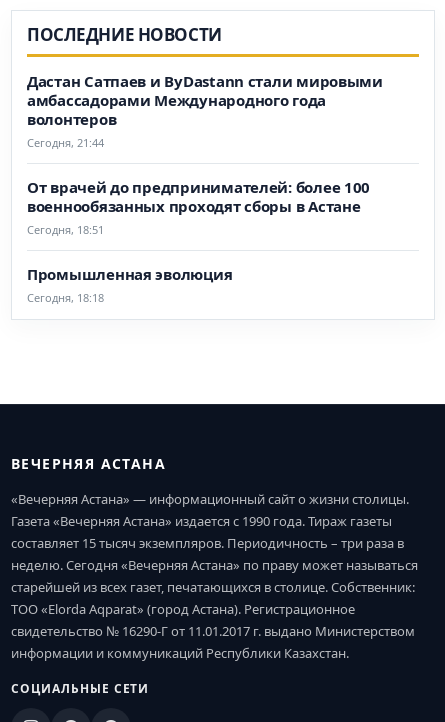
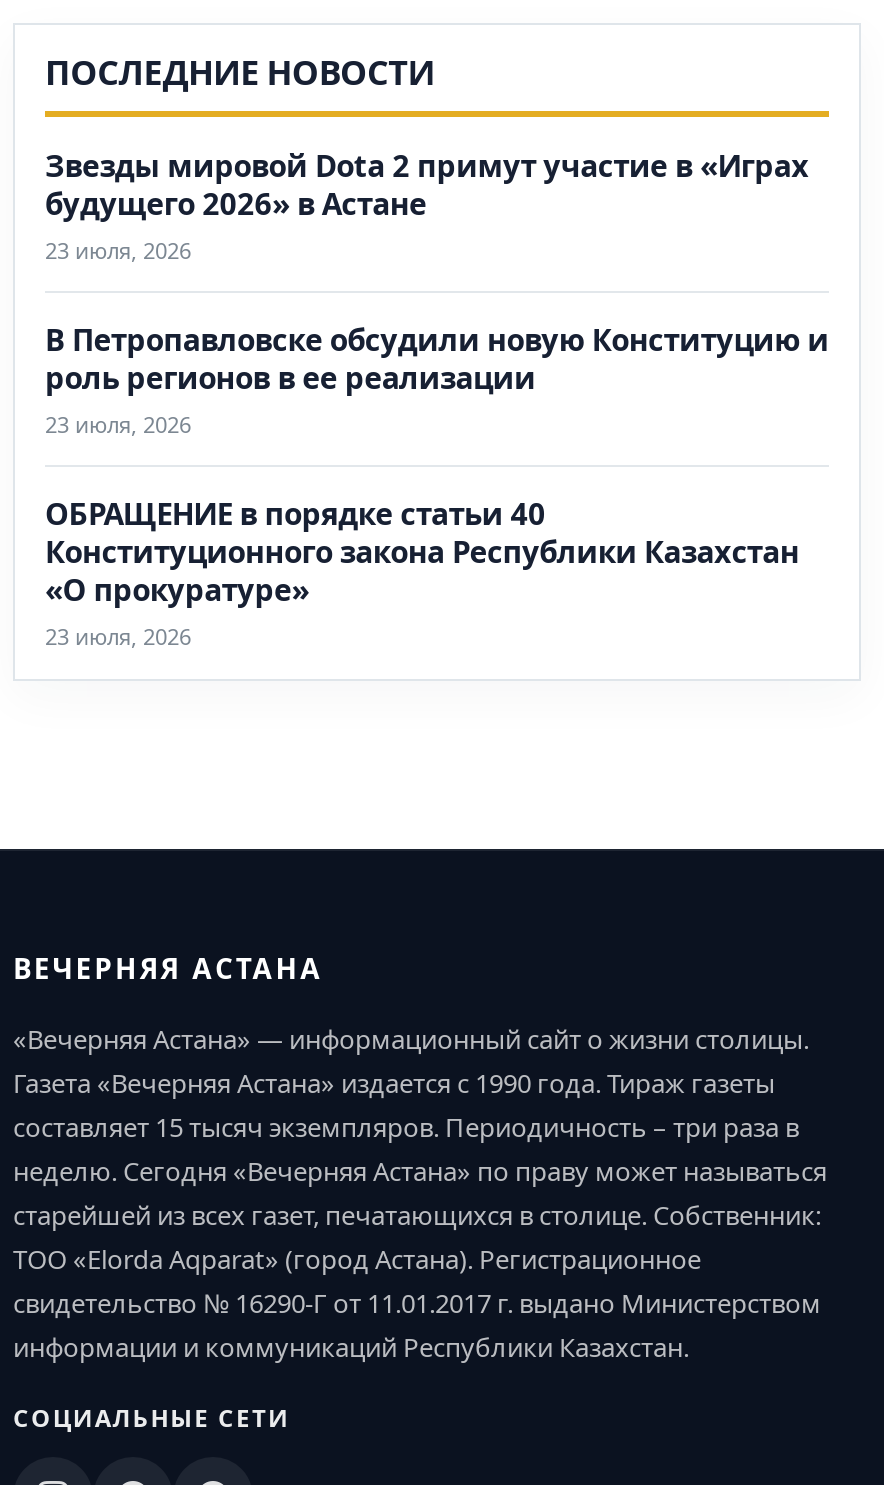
[27,71,383,150] Дастан Сатпаев и ByDastann стали мировыми | амбассадорами Международного года | волонтеров | Сегодня, 21:44 -> [45,144,809,264] Звезды мировой Dota 2 примут участие в «Играх | будущего 2026» в Астане | 23 июля, 2026
[27,177,370,237] От врачей до предпринимателей: более 100 | военнообязанных проходят сборы в Астане | Сегодня, 18:51 -> [45,318,829,438] В Петропавловске обсудили новую Конституцию и | роль регионов в ее реализации | 23 июля, 2026
[27,264,232,305] Промышленная эволюция | Сегодня, 18:18 -> [45,492,799,650] ОБРАЩЕНИЕ в порядке статьи 40 | Конституционного закона Республики Казахстан | «О прокуратуре» | 23 июля, 2026

